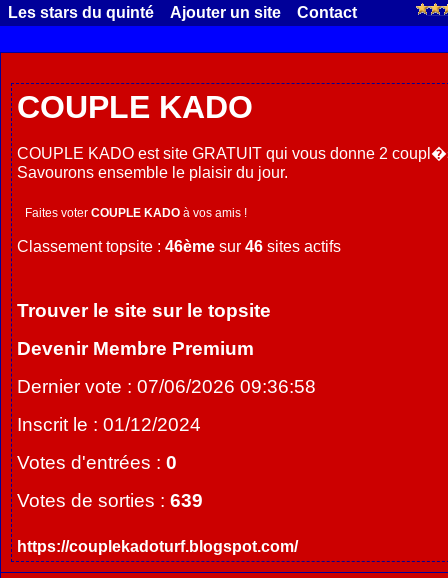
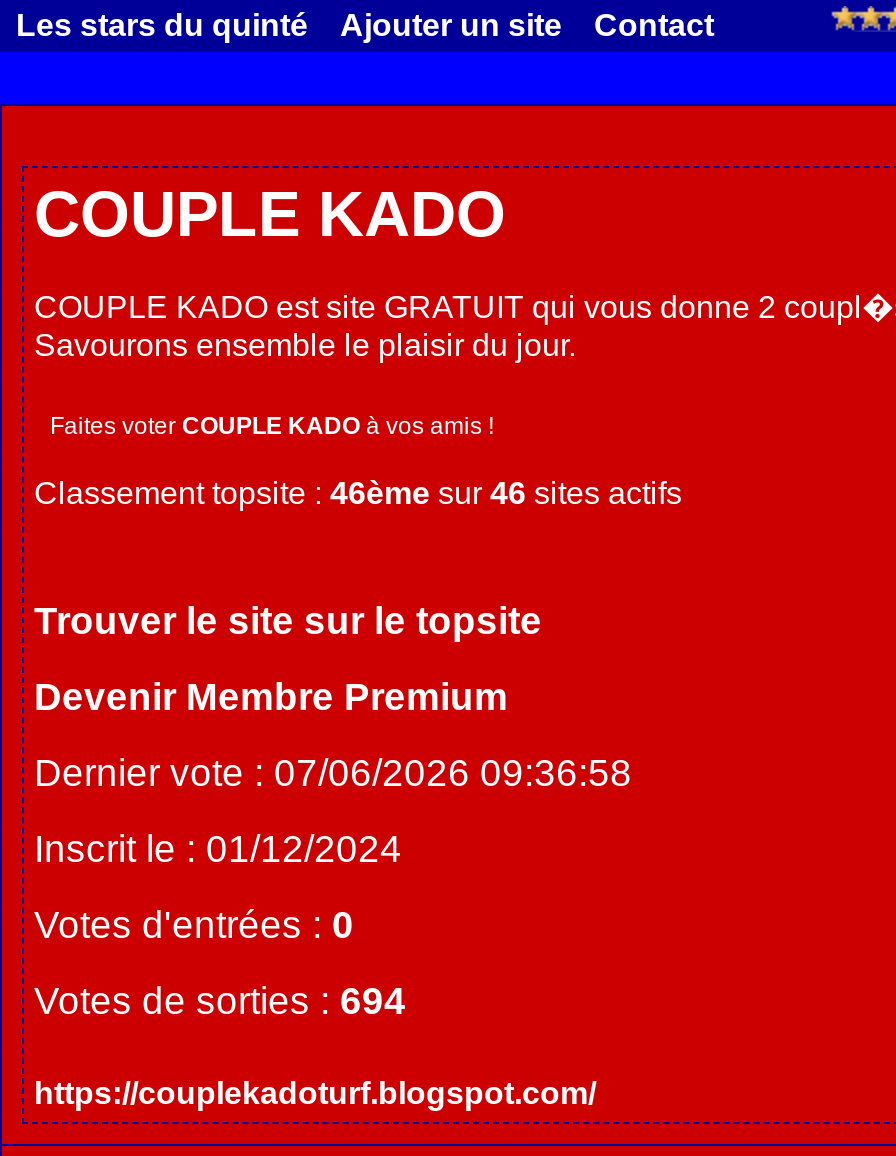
[17,490,203,511] Votes de sorties : 639 -> [34,980,406,1022] Votes de sorties : 694

